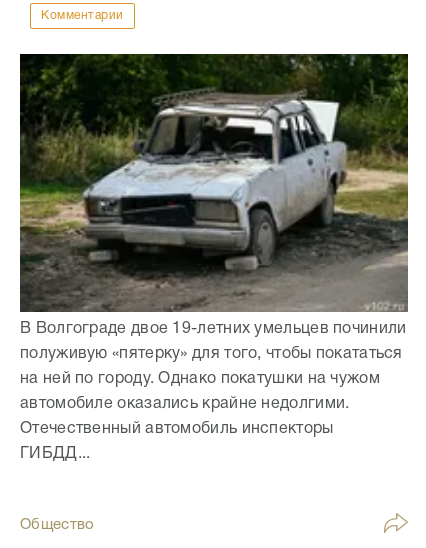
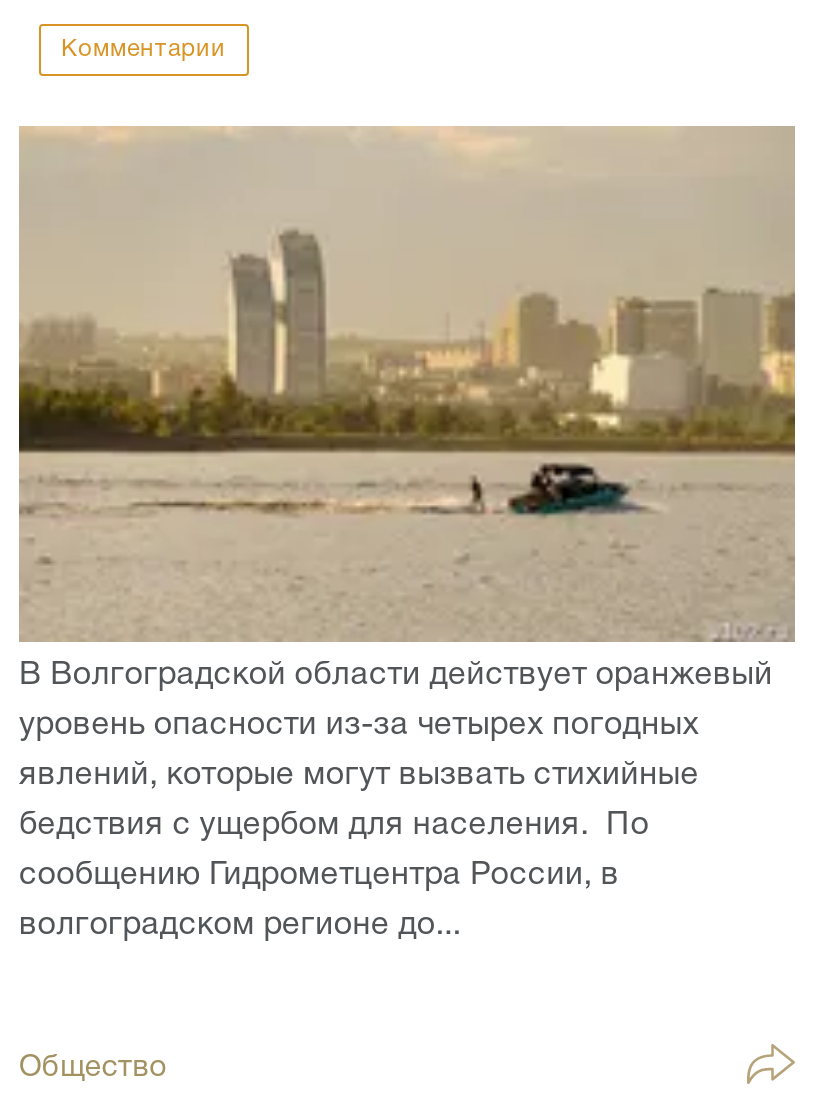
[19,53,409,336] [image] | В Волгограде двое 19-летних умельцев починили -> [17,126,797,691] [image] | В Волгоградской области действует оранжевый
[20,347,403,361] полуживую «пятерку» для того, чтобы покататься -> [19,713,699,741] уровень опасности из-за четырех погодных
[20,372,380,386] на ней по городу. Однако покатушки на чужом -> [19,763,699,791] явлений, которые могут вызвать стихийные
[20,397,349,411] автомобиле оказались крайне недолгими. -> [19,813,649,841] бедствия с ущербом для населения. По
[20,422,333,436] Отечественный автомобиль инспекторы -> [19,863,619,891] сообщению Гидрометцентра России, в
[20,447,90,461] ГИБДД... -> [19,913,461,941] волгоградском регионе до...

